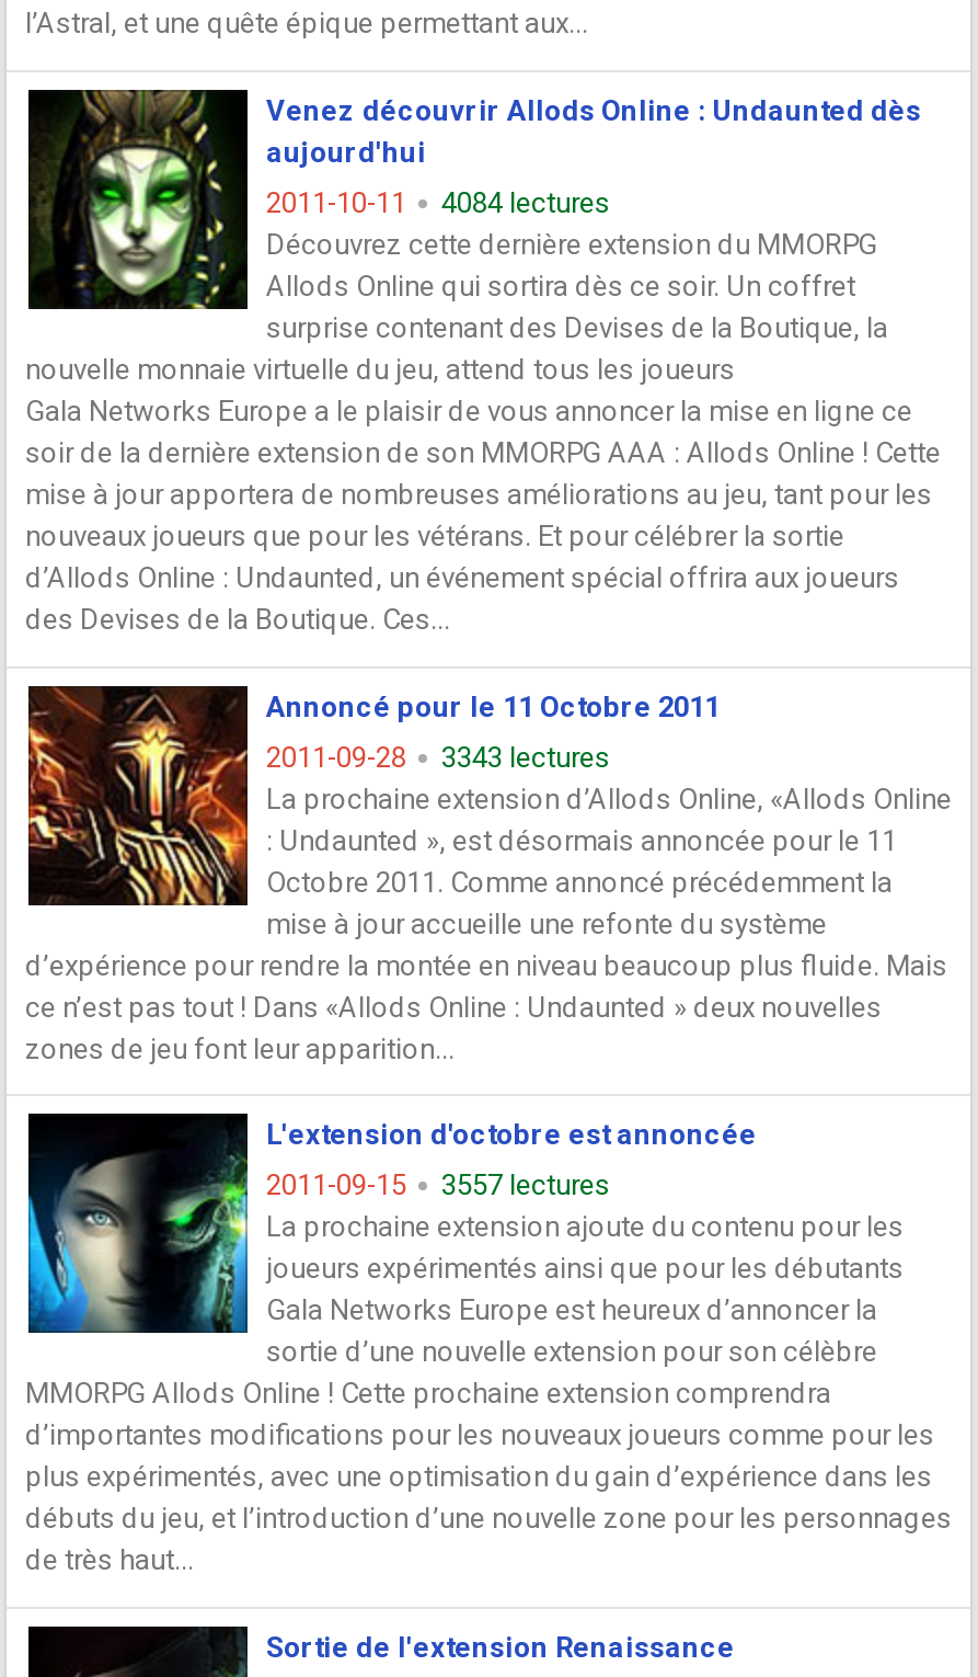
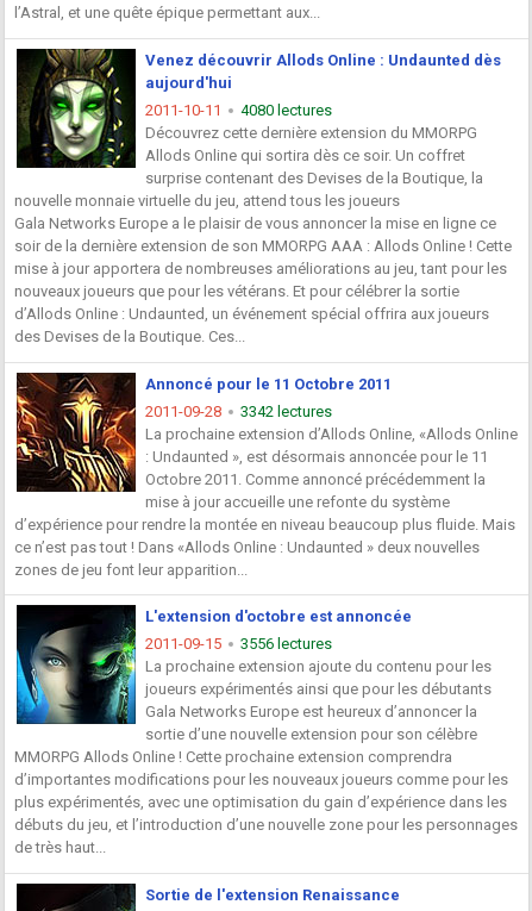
[266,186,610,219] 2011-10-11 4084 lectures -> [146,101,333,119] 2011-10-11 4080 lectures
[266,740,610,773] 2011-09-28 3343 lectures -> [146,402,333,420] 2011-09-28 3342 lectures
[266,1169,610,1202] 2011-09-15 3557 lectures -> [146,635,333,653] 2011-09-15 3556 lectures

